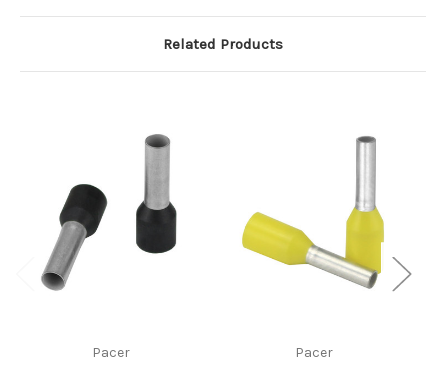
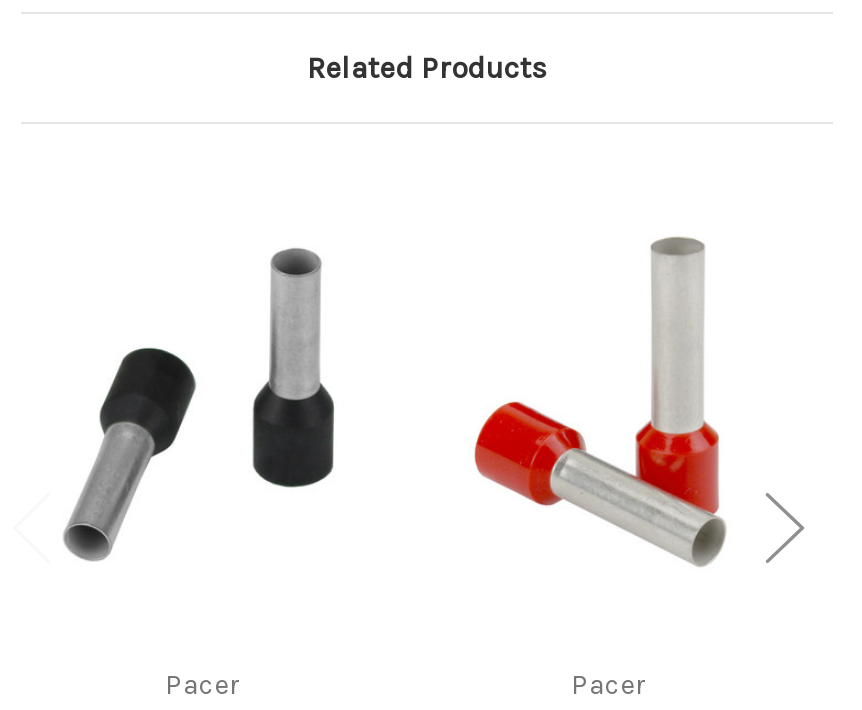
[241,129,385,293] [image] -> [465,236,749,568] [image]

